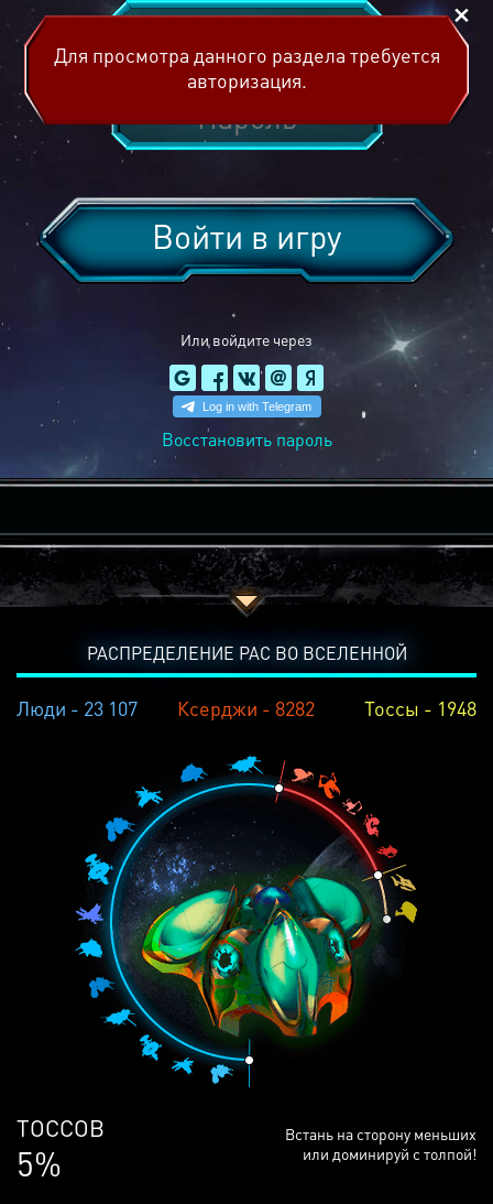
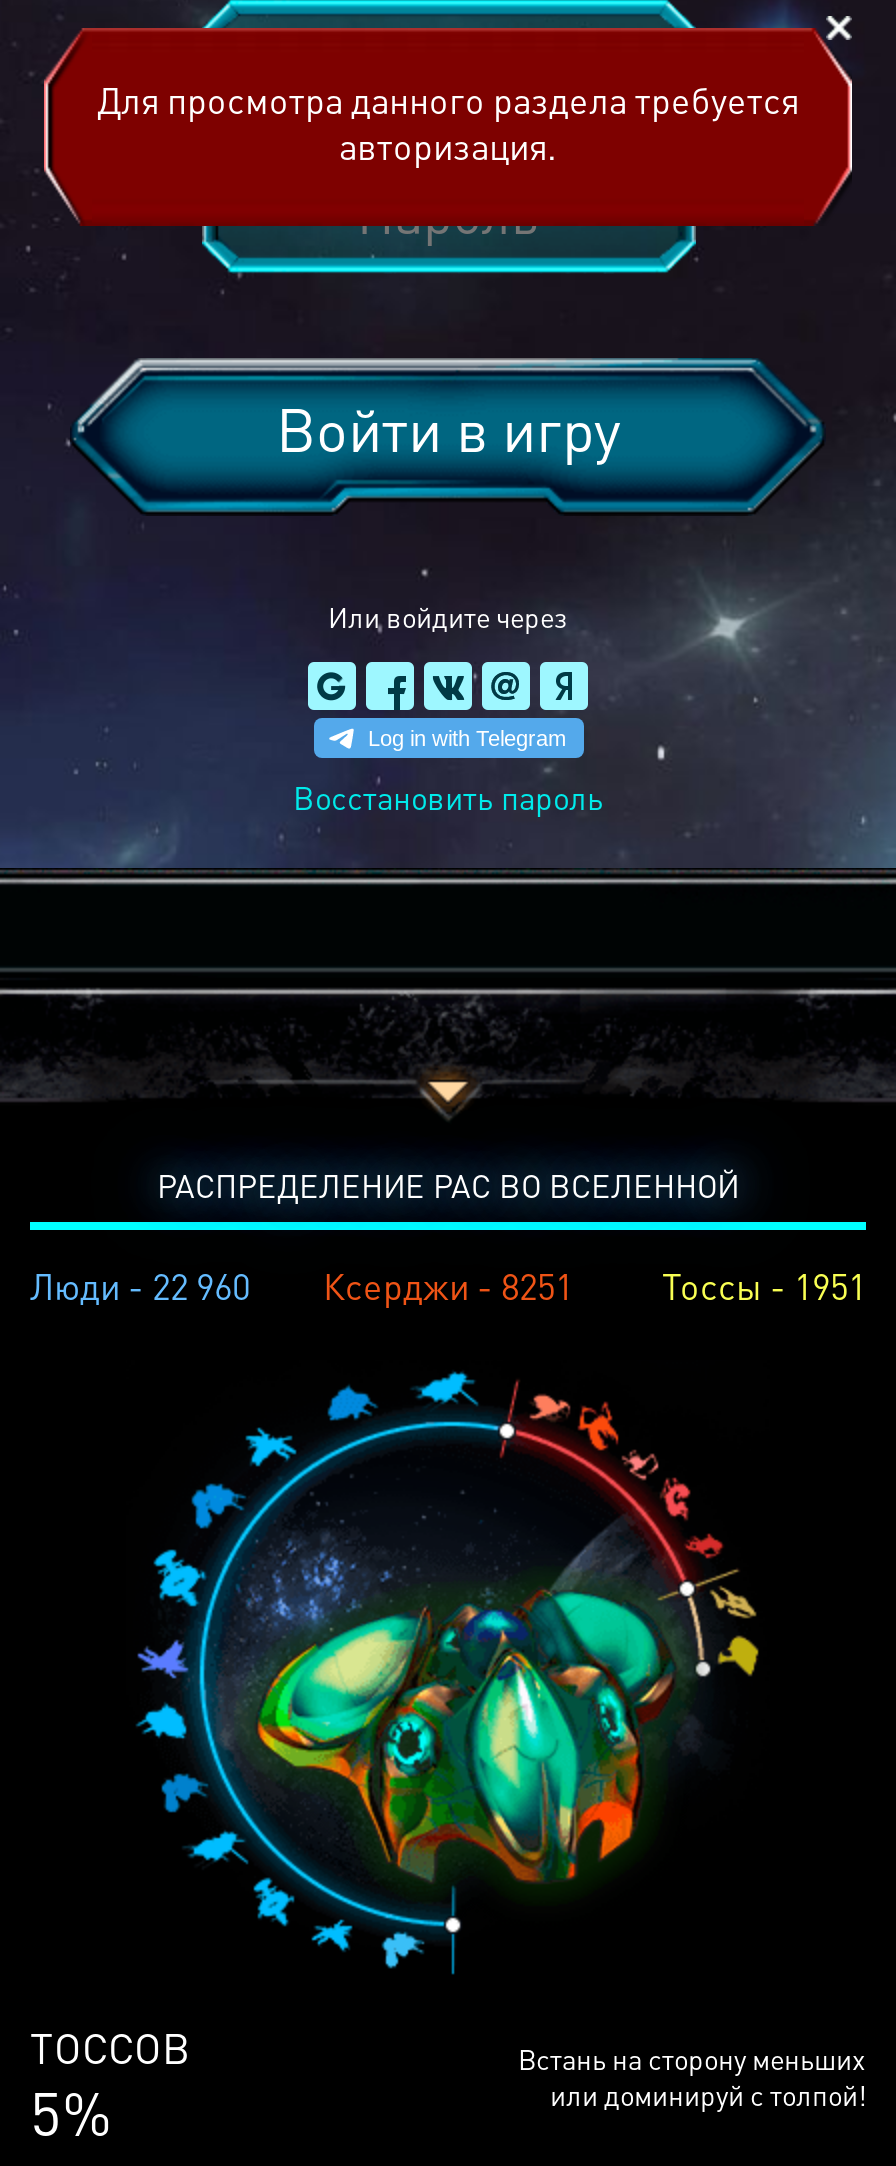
[17,695,138,720] Люди - 23 107 -> [30,1262,250,1308] Люди - 22 960
[178,695,315,720] Ксерджи - 8282 -> [323,1262,573,1308] Ксерджи - 8251
[364,695,476,720] Тоссы - 1948 -> [662,1262,866,1308] Тоссы - 1951

